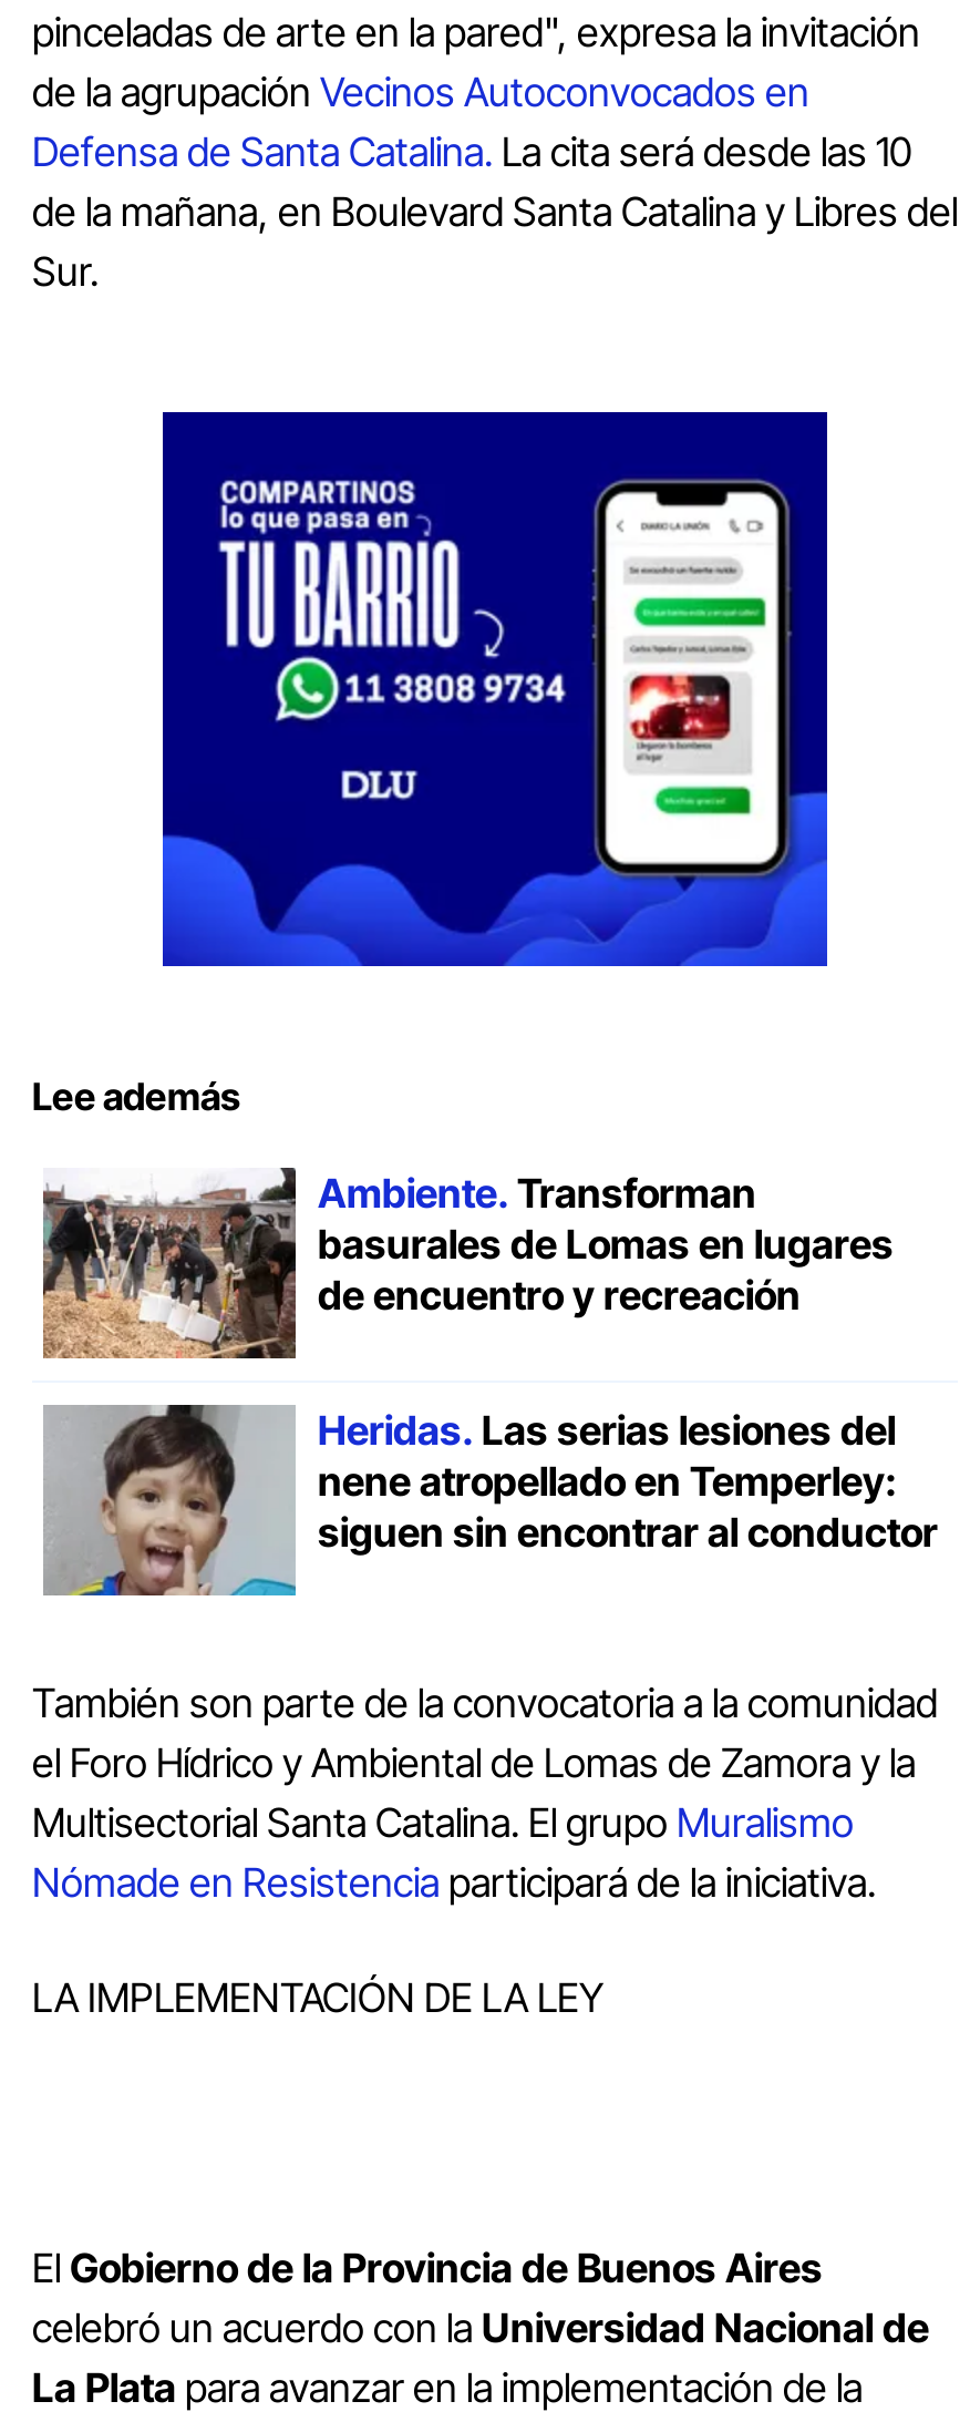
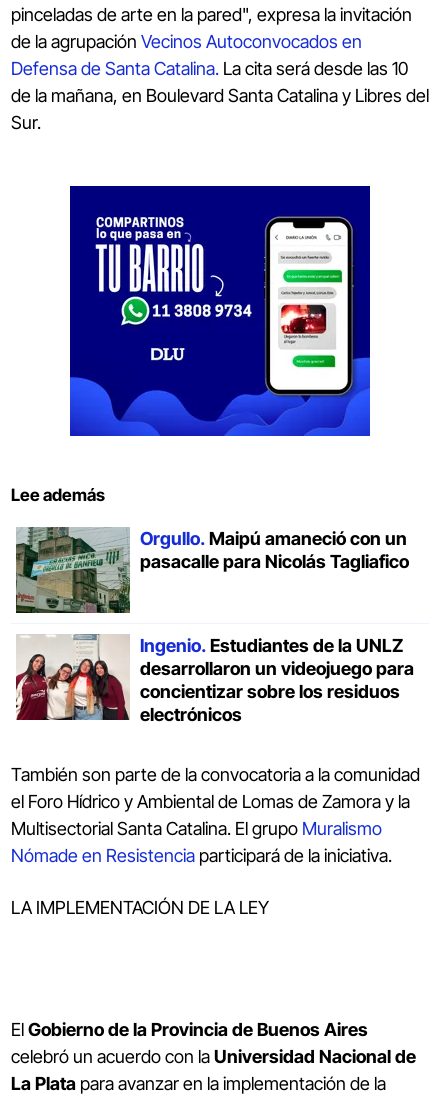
[41,1168,894,1361] [image] | Ambiente. Transforman | basurales de Lomas en lugares | de encuentro y recreación -> [15,526,409,614] [image] | Orgullo. Maipú amaneció con un | pasacalle para Nicolás Tagliafico
[43,1405,938,1598] [image] | Heridas. Las serias lesiones del | nene atropellado en Temperley: | siguen sin encontrar al conductor -> [16,635,414,725] [image] | Ingenio. Estudiantes de la UNLZ | desarrollaron un videojuego para | concientizar sobre los residuos | electrónicos

